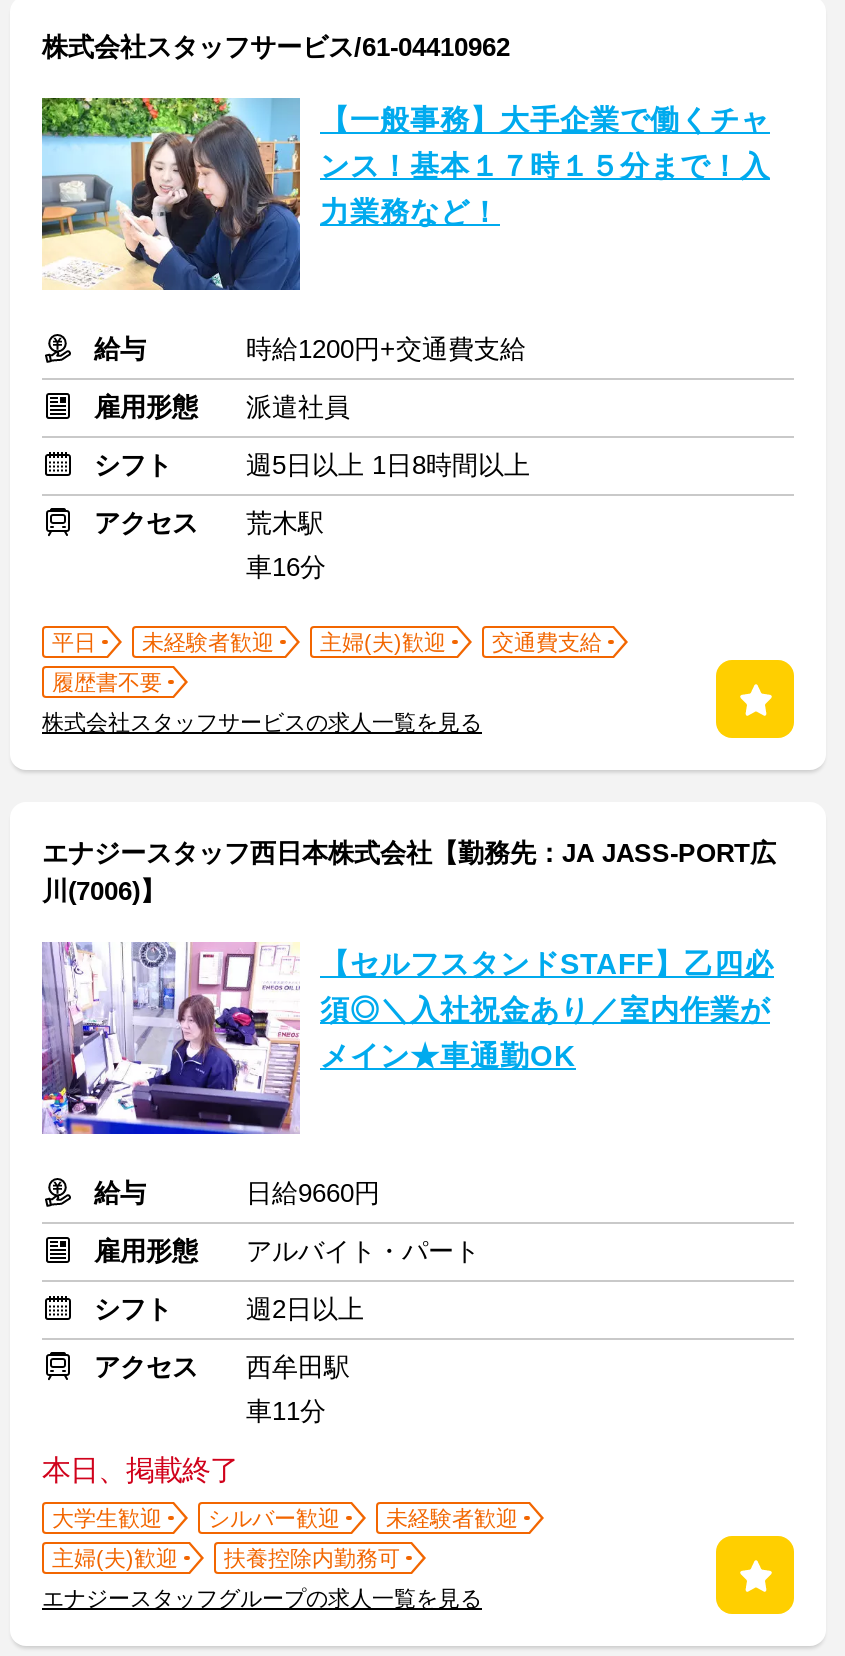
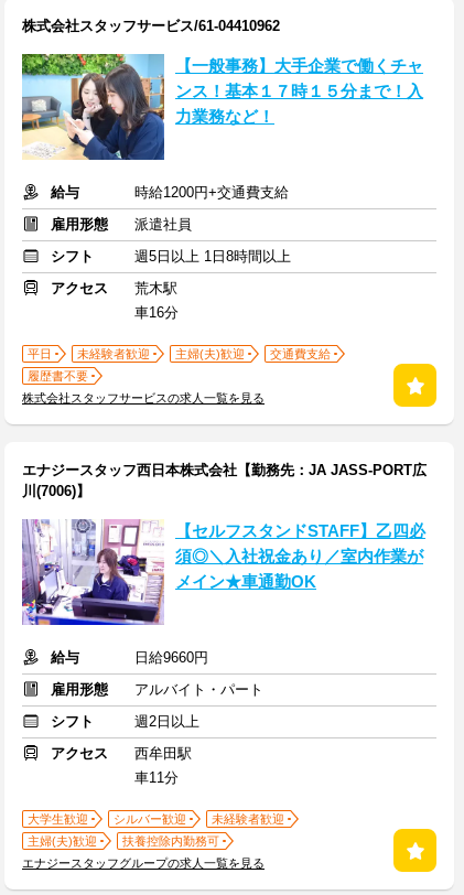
[42,1454,238,1486] 本日、掲載終了 -> none

